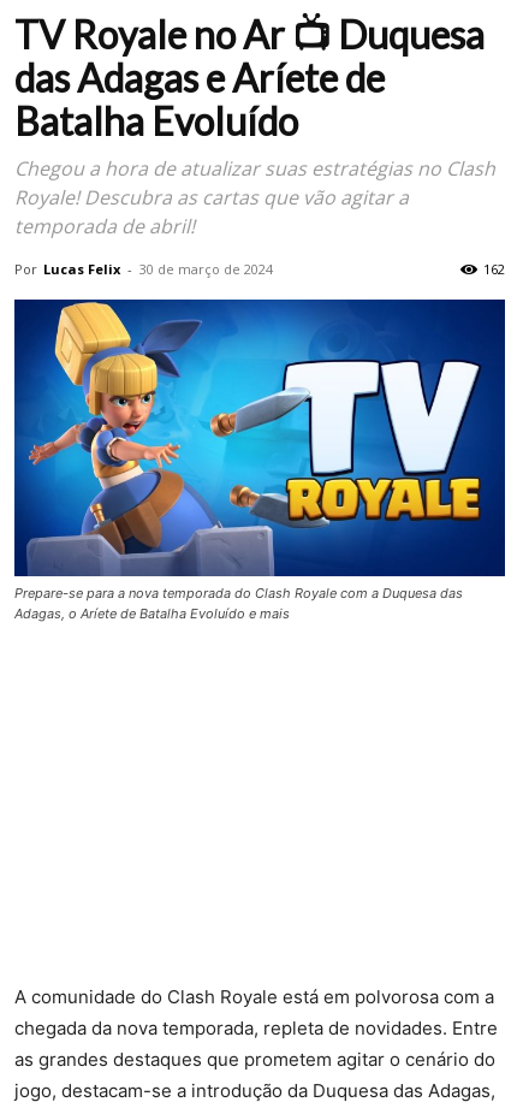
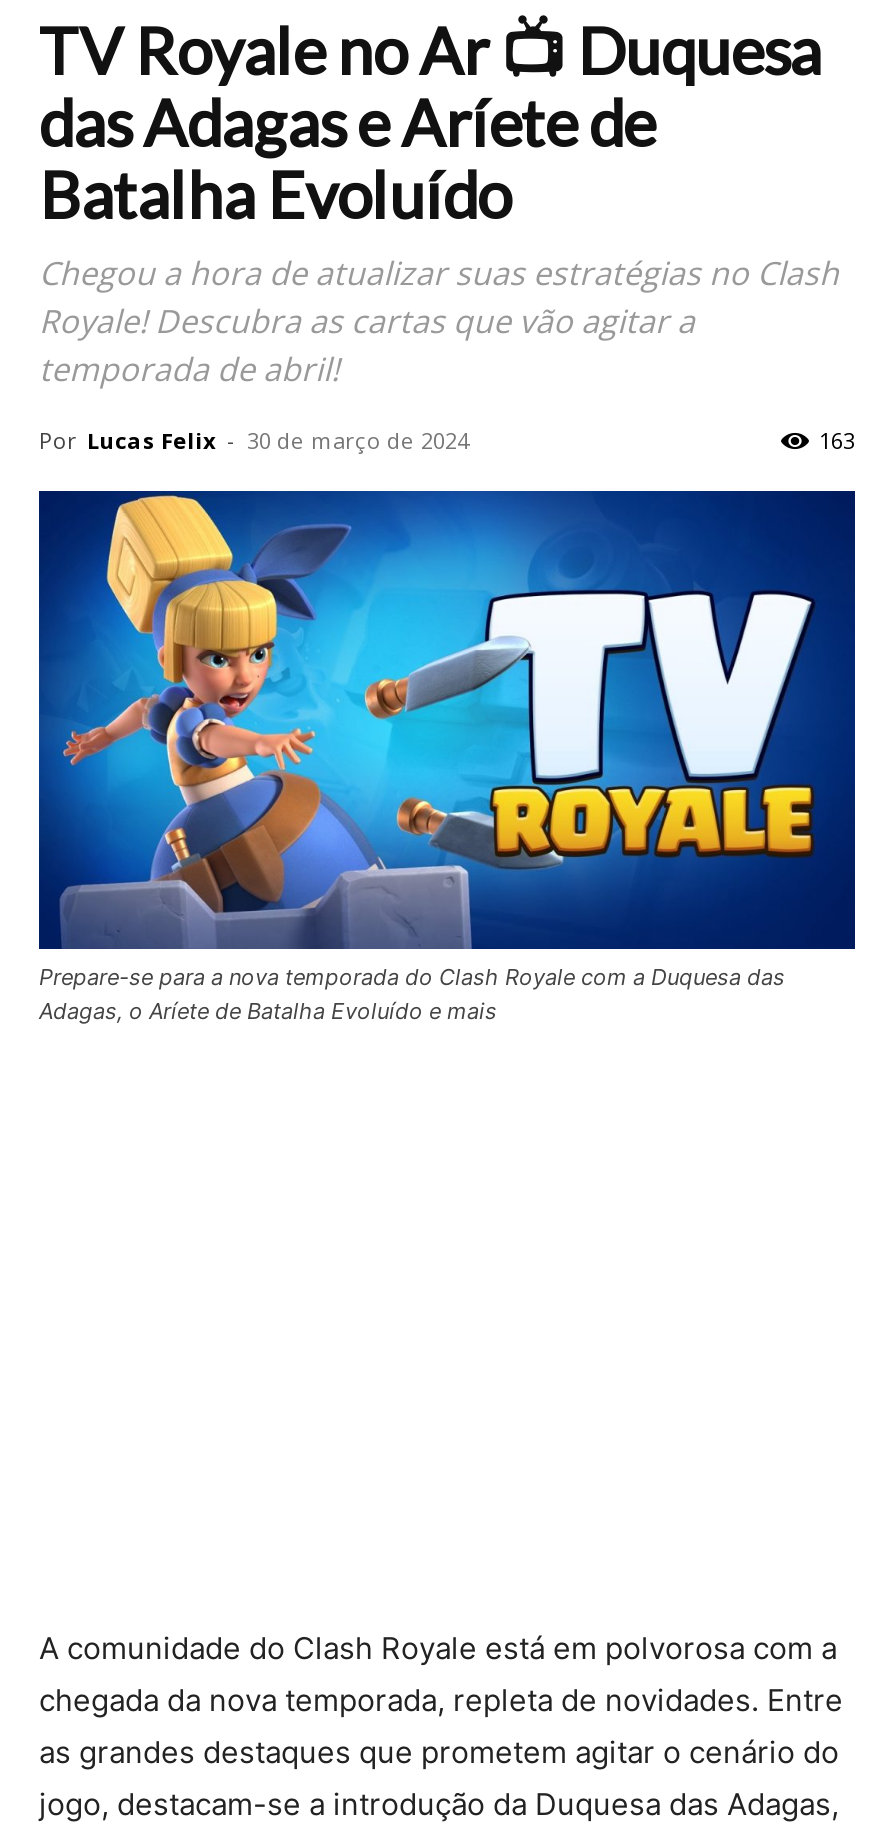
[483,260,505,278] 162 -> [819,425,855,455] 163

